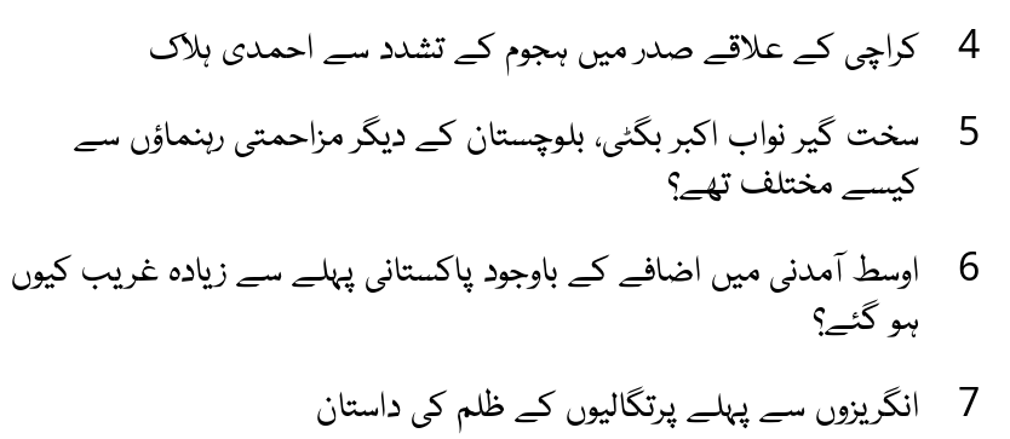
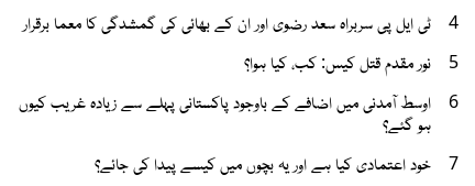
[149,18,919,71] کراچی کے علاقے صدر میں ہجوم کے تشدد سے احمدی ہلاک -> [23,10,431,35] ٹی ایل پی سربراہ سعد رضوی اور ان کے بھائی کی گمشدگی کا معما برقرار
[74,105,919,207] سخت گیر نواب اکبر بگٹی، بلوچستان کے دیگر مزاحمتی رہنماؤں سے | کیسے مختلف تھے؟ -> [244,50,431,74] نور مقدم قتل کیس: کب، کیا ہوا؟
[316,376,919,429] انگریزوں سے پہلے پرتگالیوں کے ظلم کی داستان -> [95,151,431,175] خود اعتمادی کیا ہے اور یہ بچوں میں کیسے پیدا کی جائے؟

